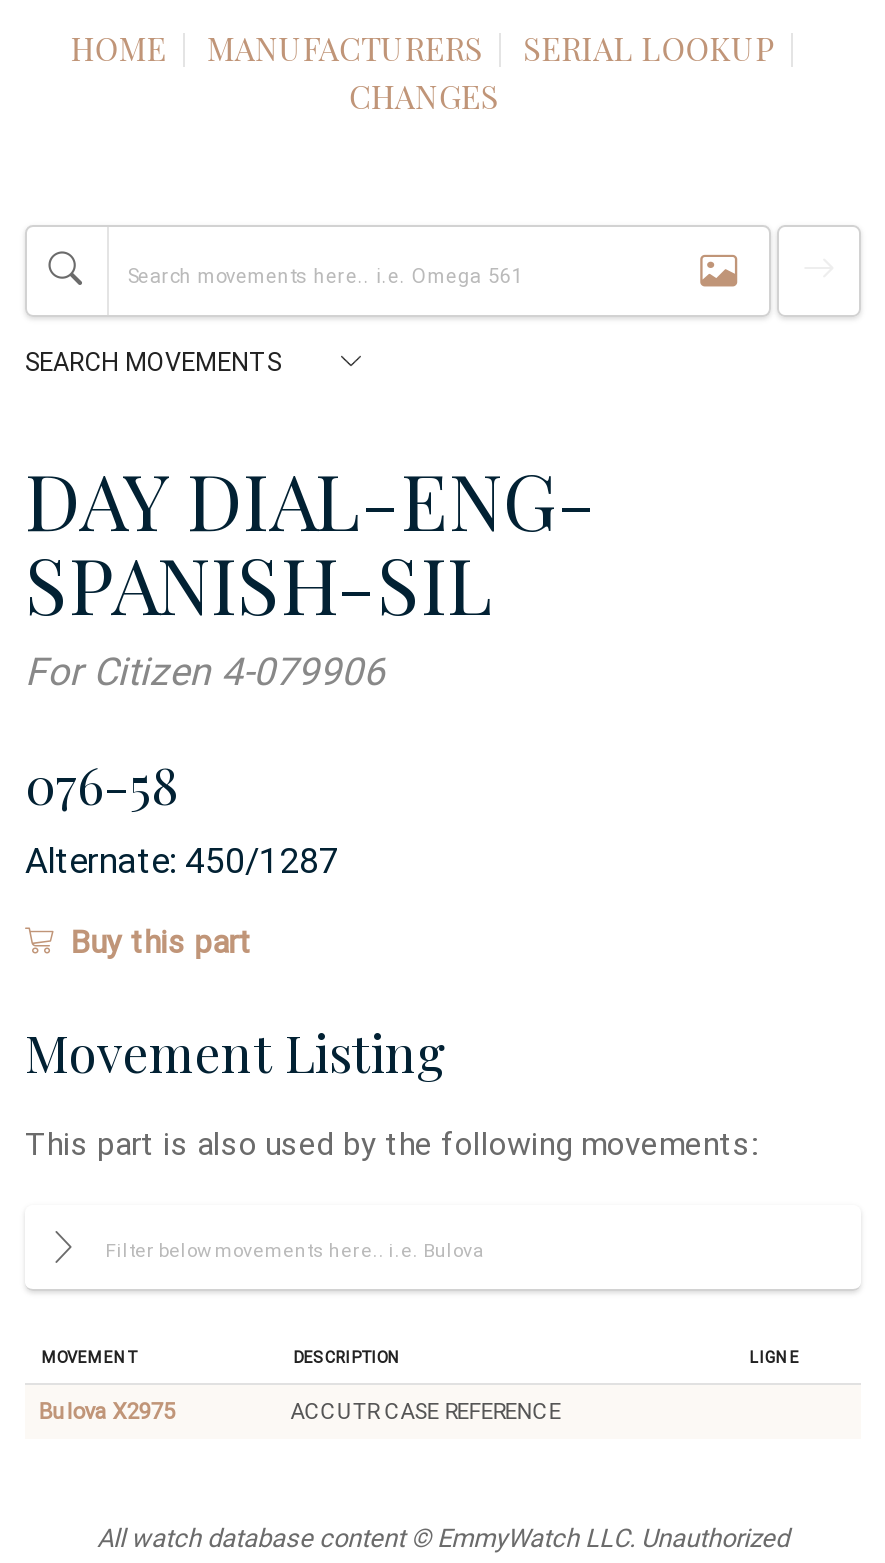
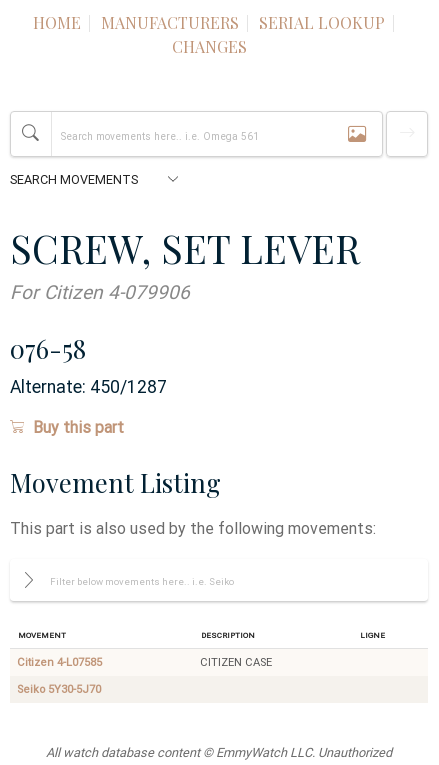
[25,447,597,635] DAY DIAL-ENG- | SPANISH-SIL -> [10,222,360,274] SCREW, SET LEVER
moved [25,648,757,1163] -> [10,281,376,538]: For Citizen 4-079906 | 076-58 | Alternate: 450/1287 | Buy this part | Movement Listing | This part is also used by the following movements:
[38,1399,560,1425] Bulova X2975 | ACCUTR CASE REFERENCE -> [17,656,272,696] Citizen 4-L07585 | CITIZEN CASE | Seiko 5Y30-5J70

